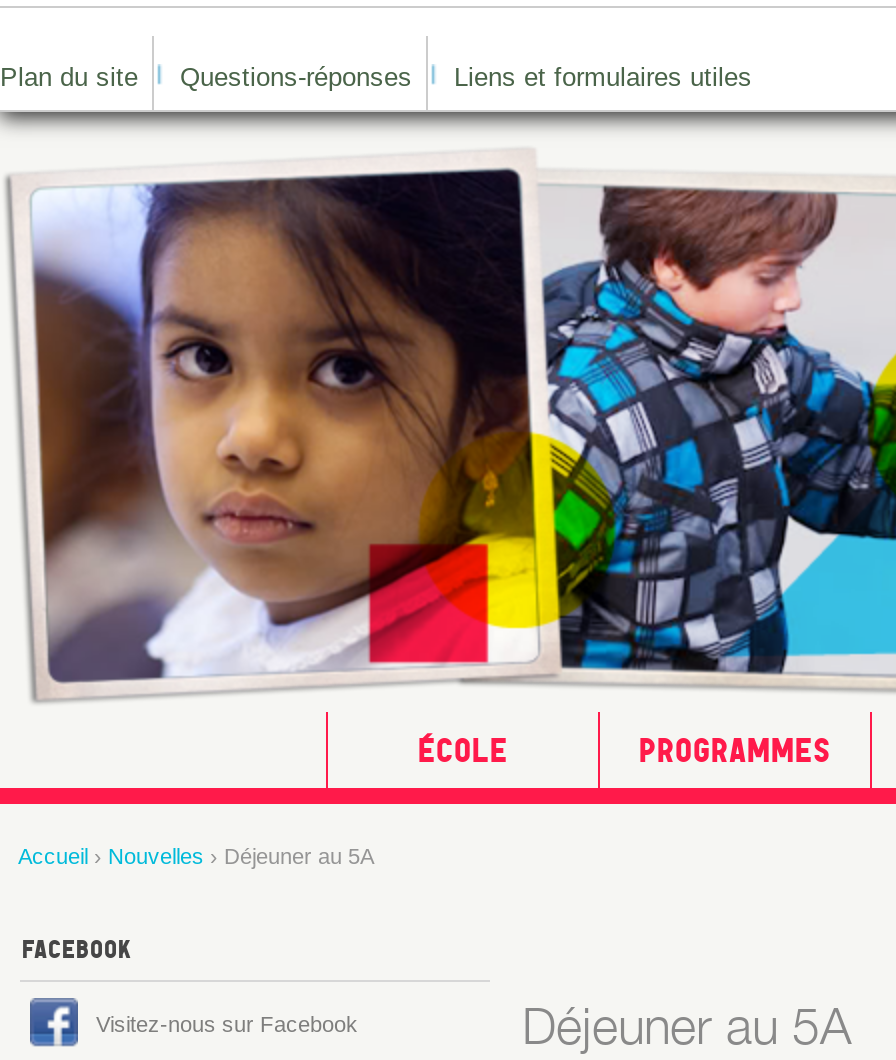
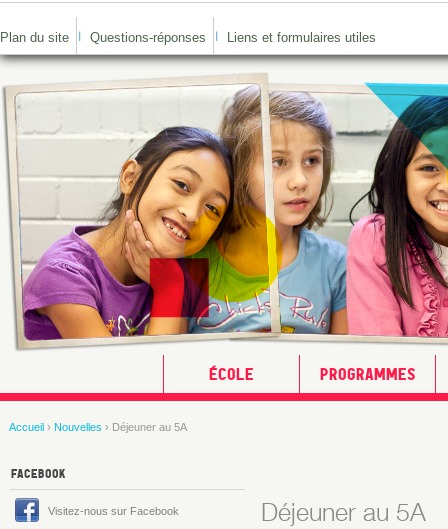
[30,168,890,696] [image] -> [14,82,445,347] [image]

